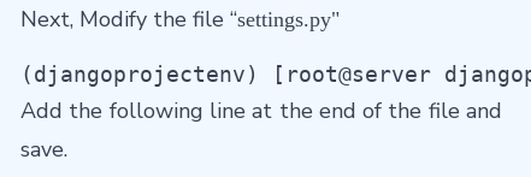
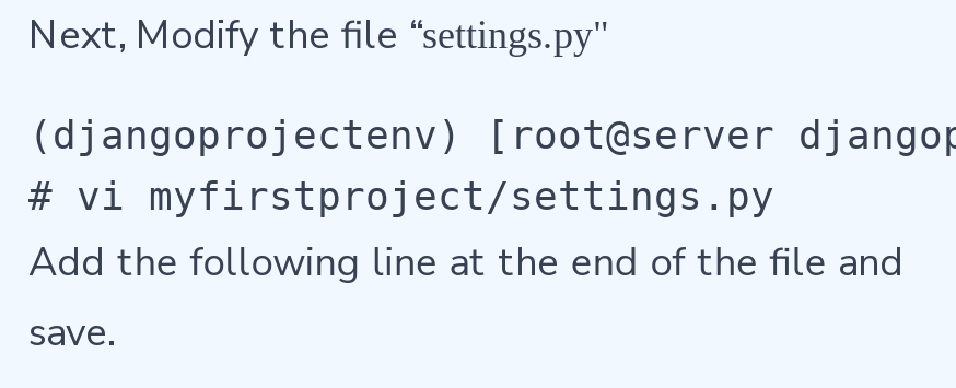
none -> [28,174,774,220] # vi myfirstproject/settings.py

